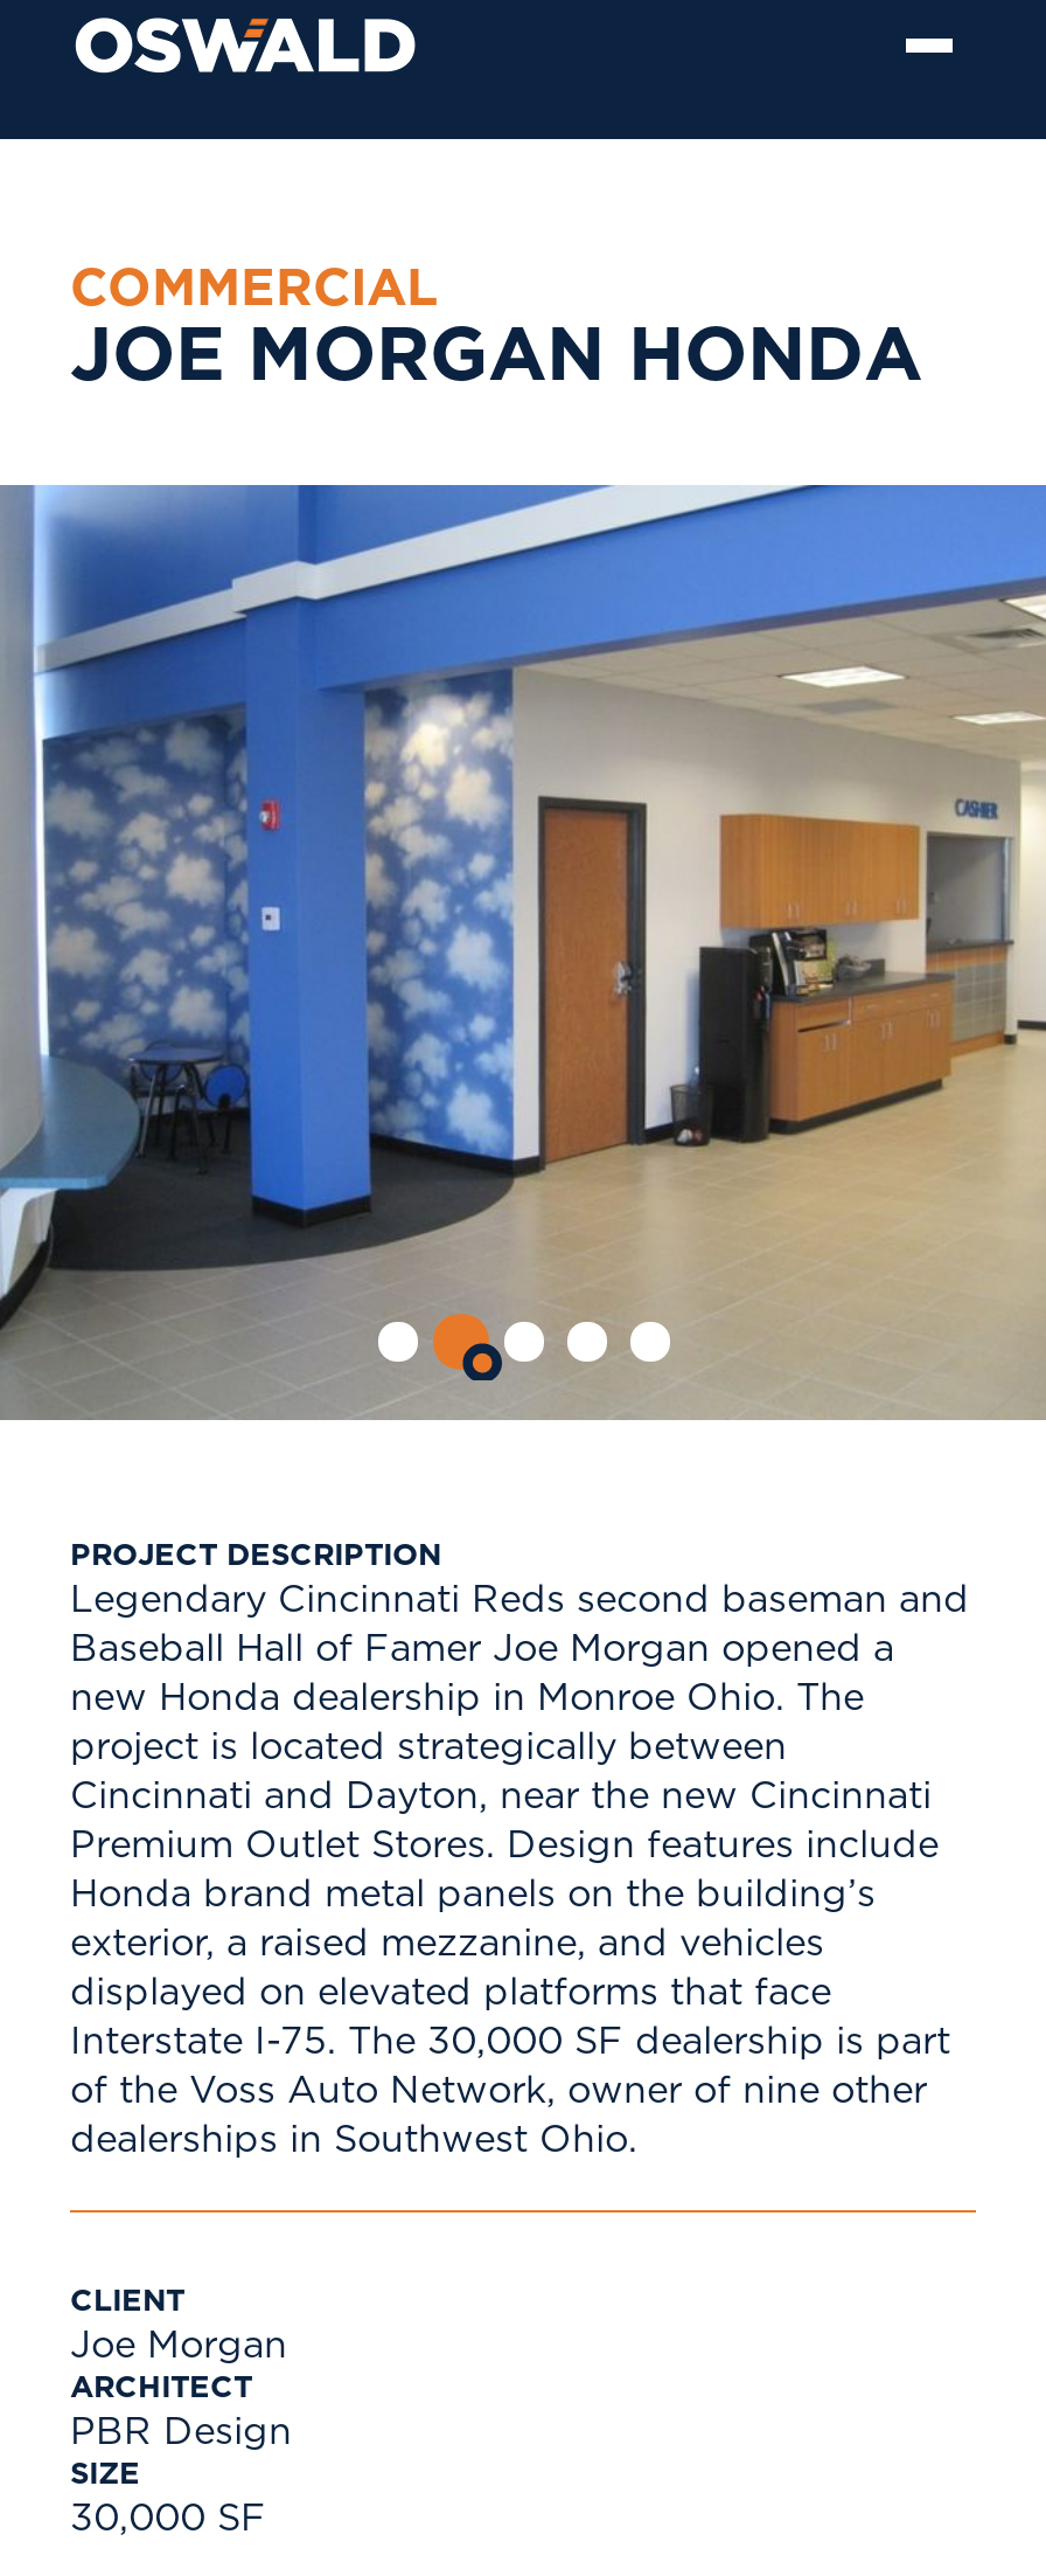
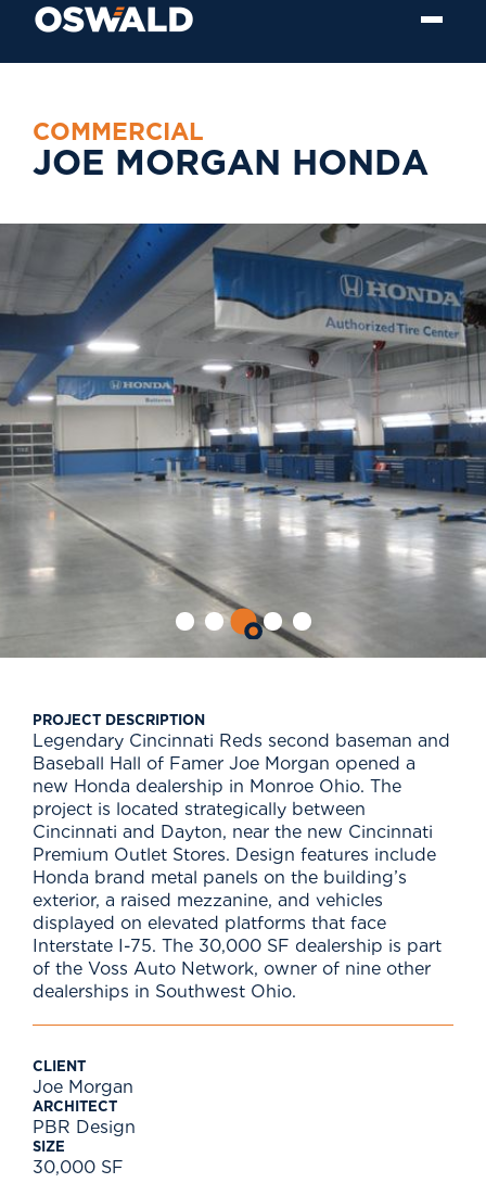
[7,483,1039,1420] [image] -> [3,222,483,658] [image]

